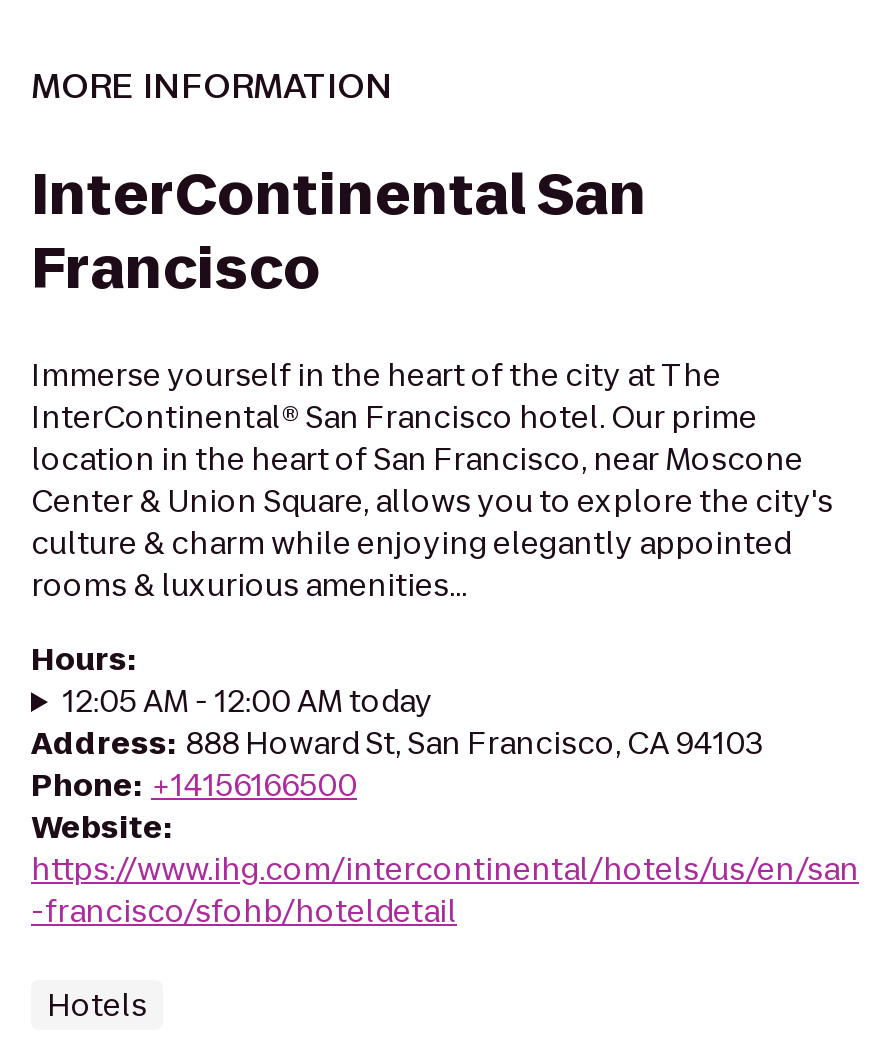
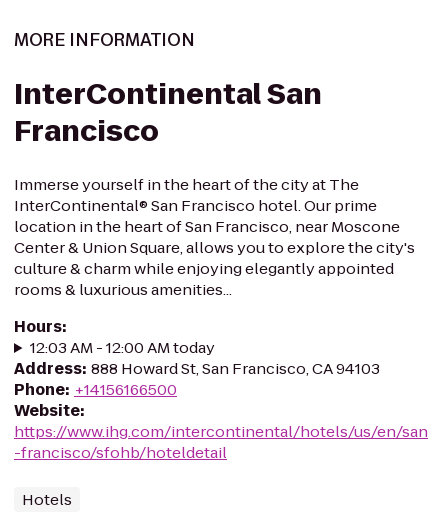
[63,680,433,722] 12:05 AM - 12:00 AM today -> [30,337,215,358] 12:03 AM - 12:00 AM today

